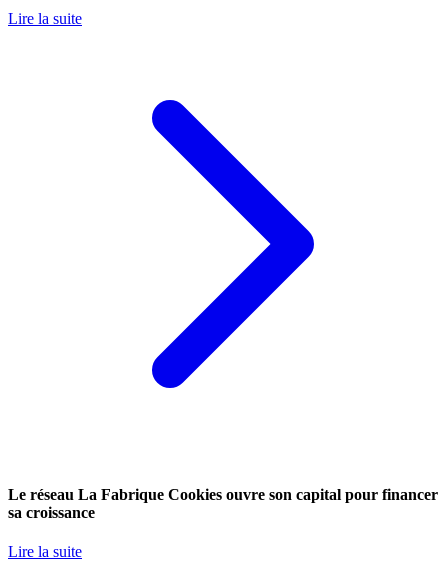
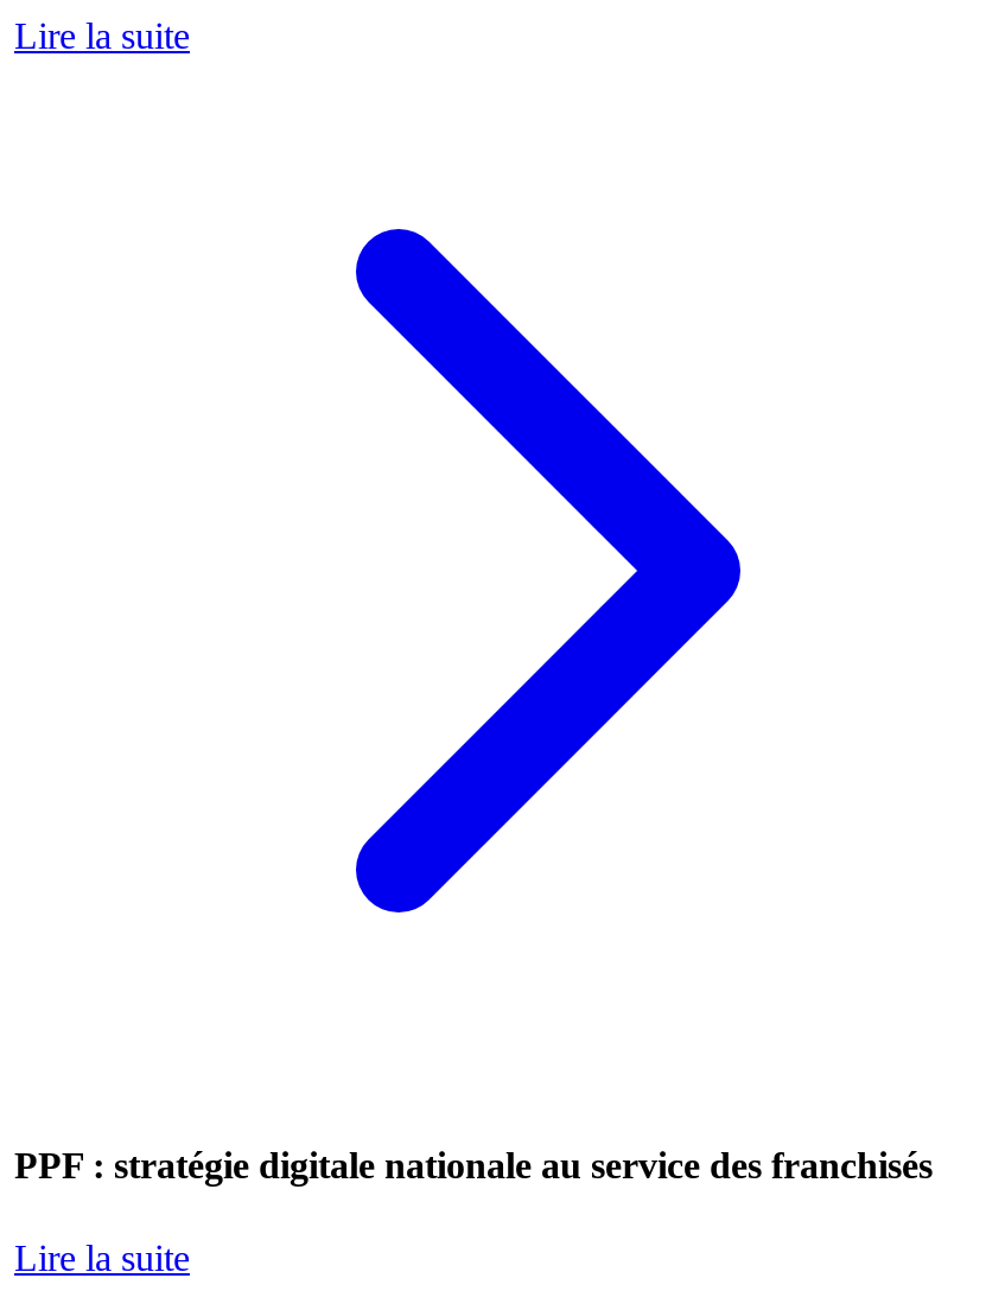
[8,486,438,521] Le réseau La Fabrique Cookies ouvre son capital pour financer | sa croissance -> [14,1144,933,1185] PPF : stratégie digitale nationale au service des franchisés

